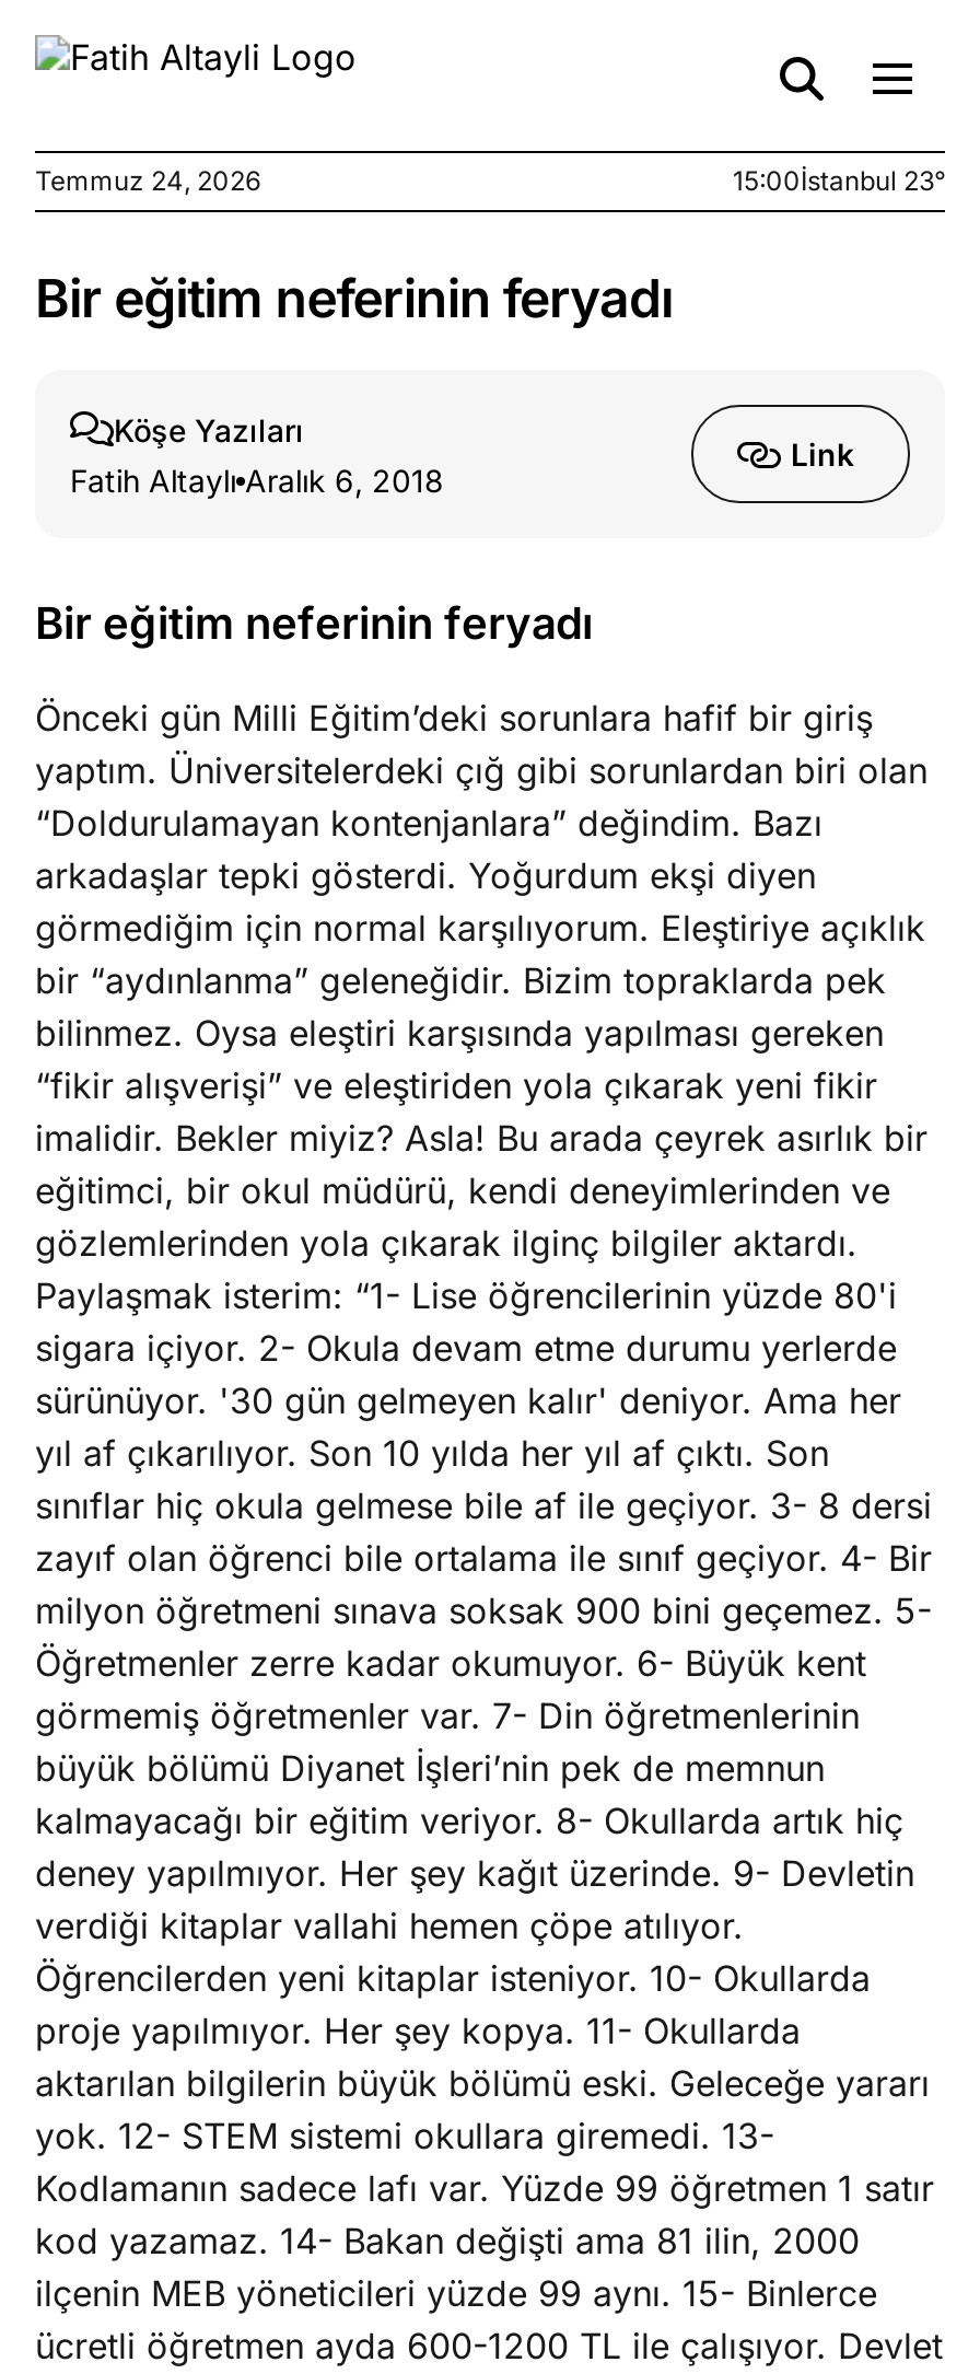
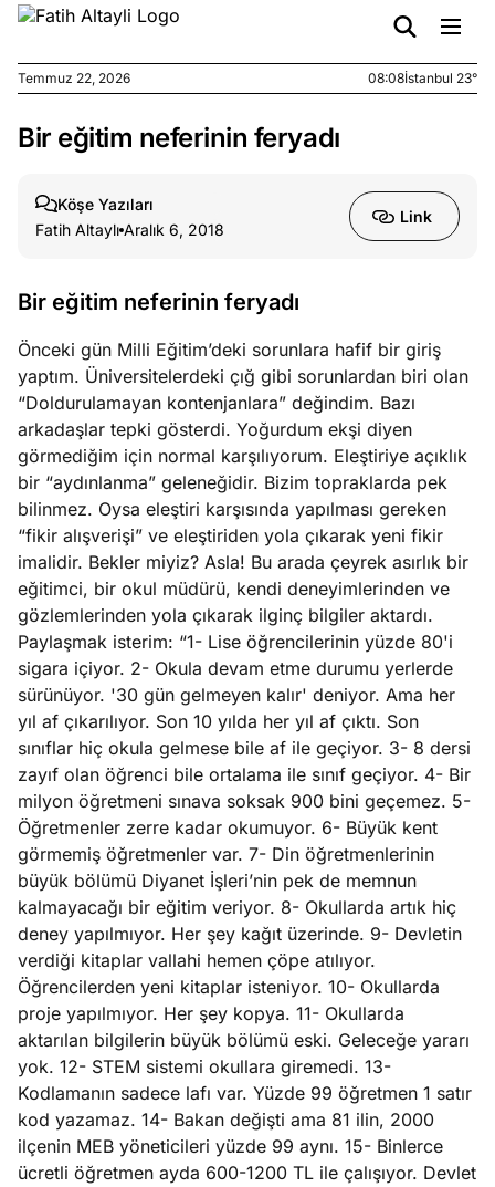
[35,164,260,197] Temmuz 24, 2026 -> [18,70,130,86] Temmuz 22, 2026
[733,164,945,197] 15:00İstanbul 23° -> [368,70,477,86] 08:08İstanbul 23°

